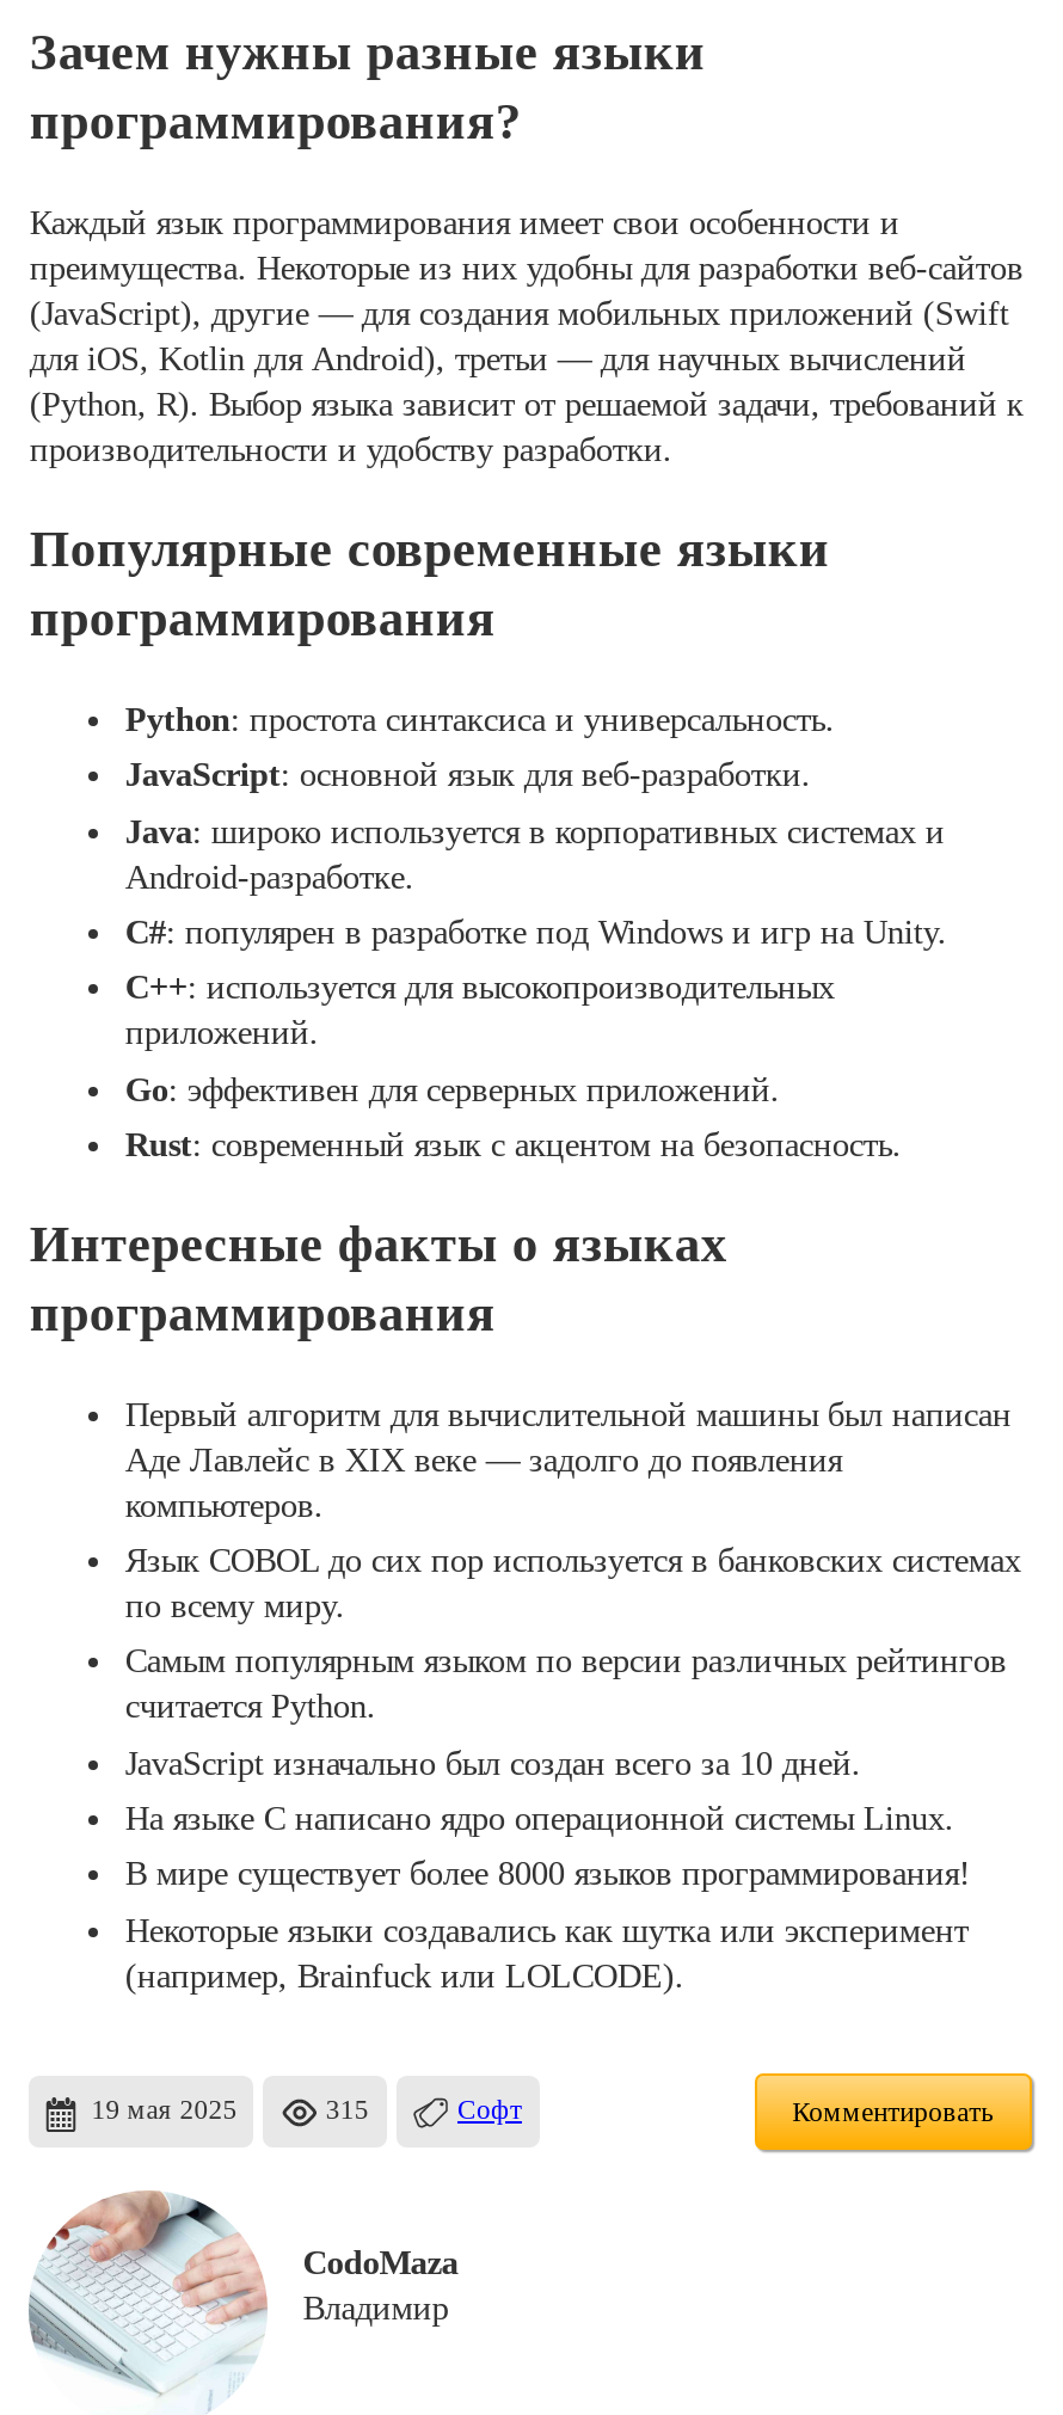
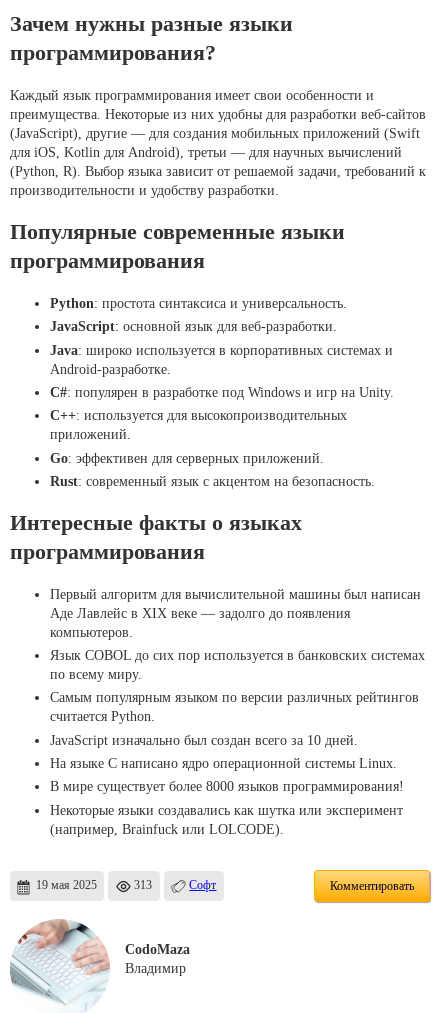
[326,2096,369,2124] 315 -> [134,879,152,891] 313

